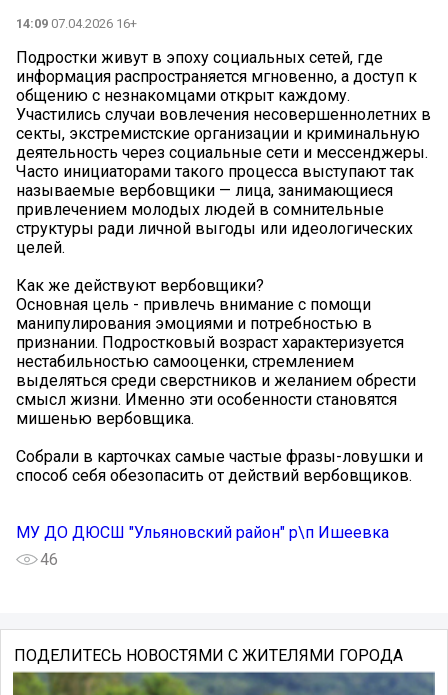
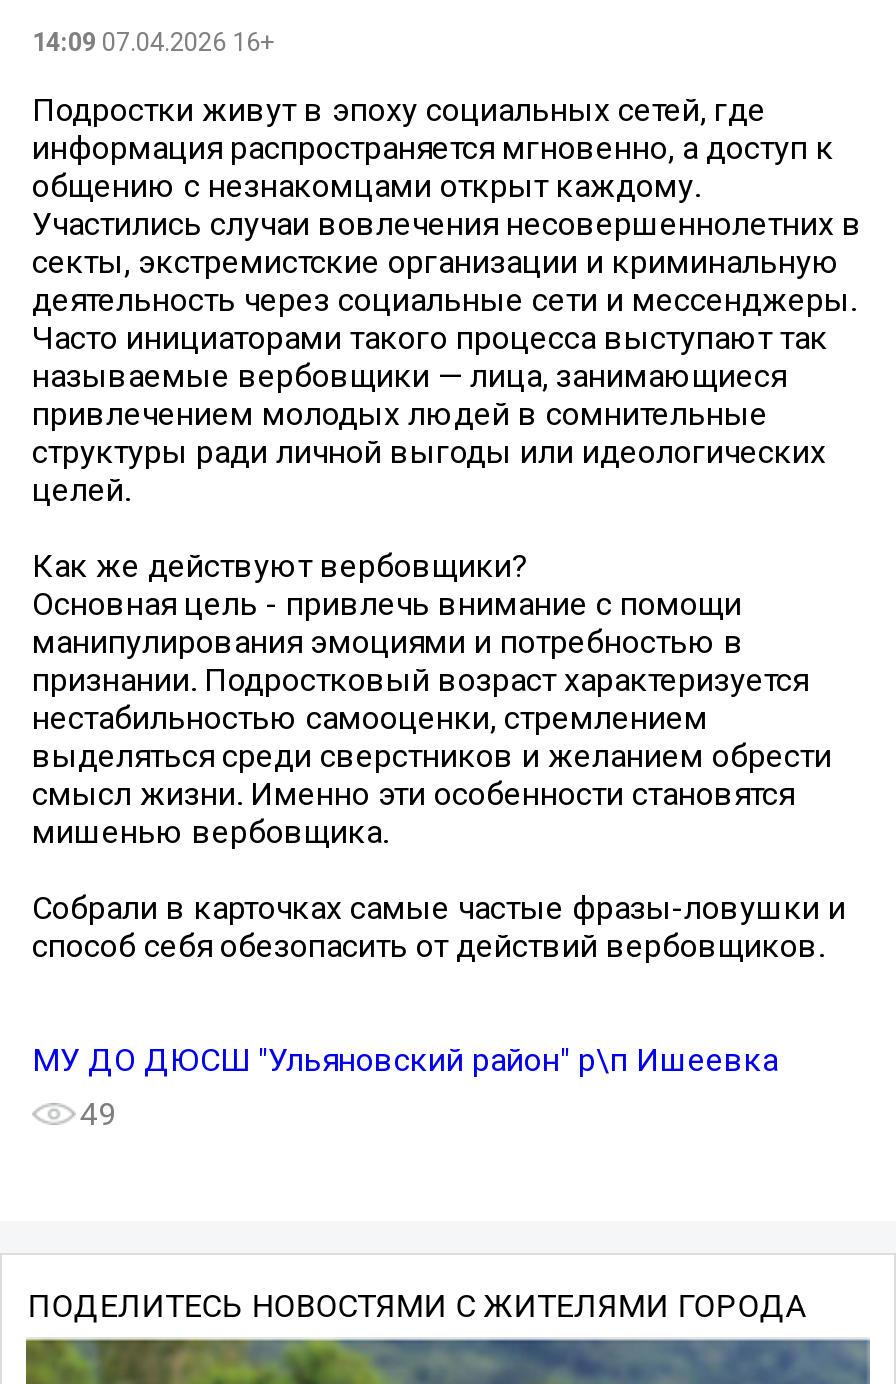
[40,550,58,569] 46 -> [80,1094,116,1132] 49

